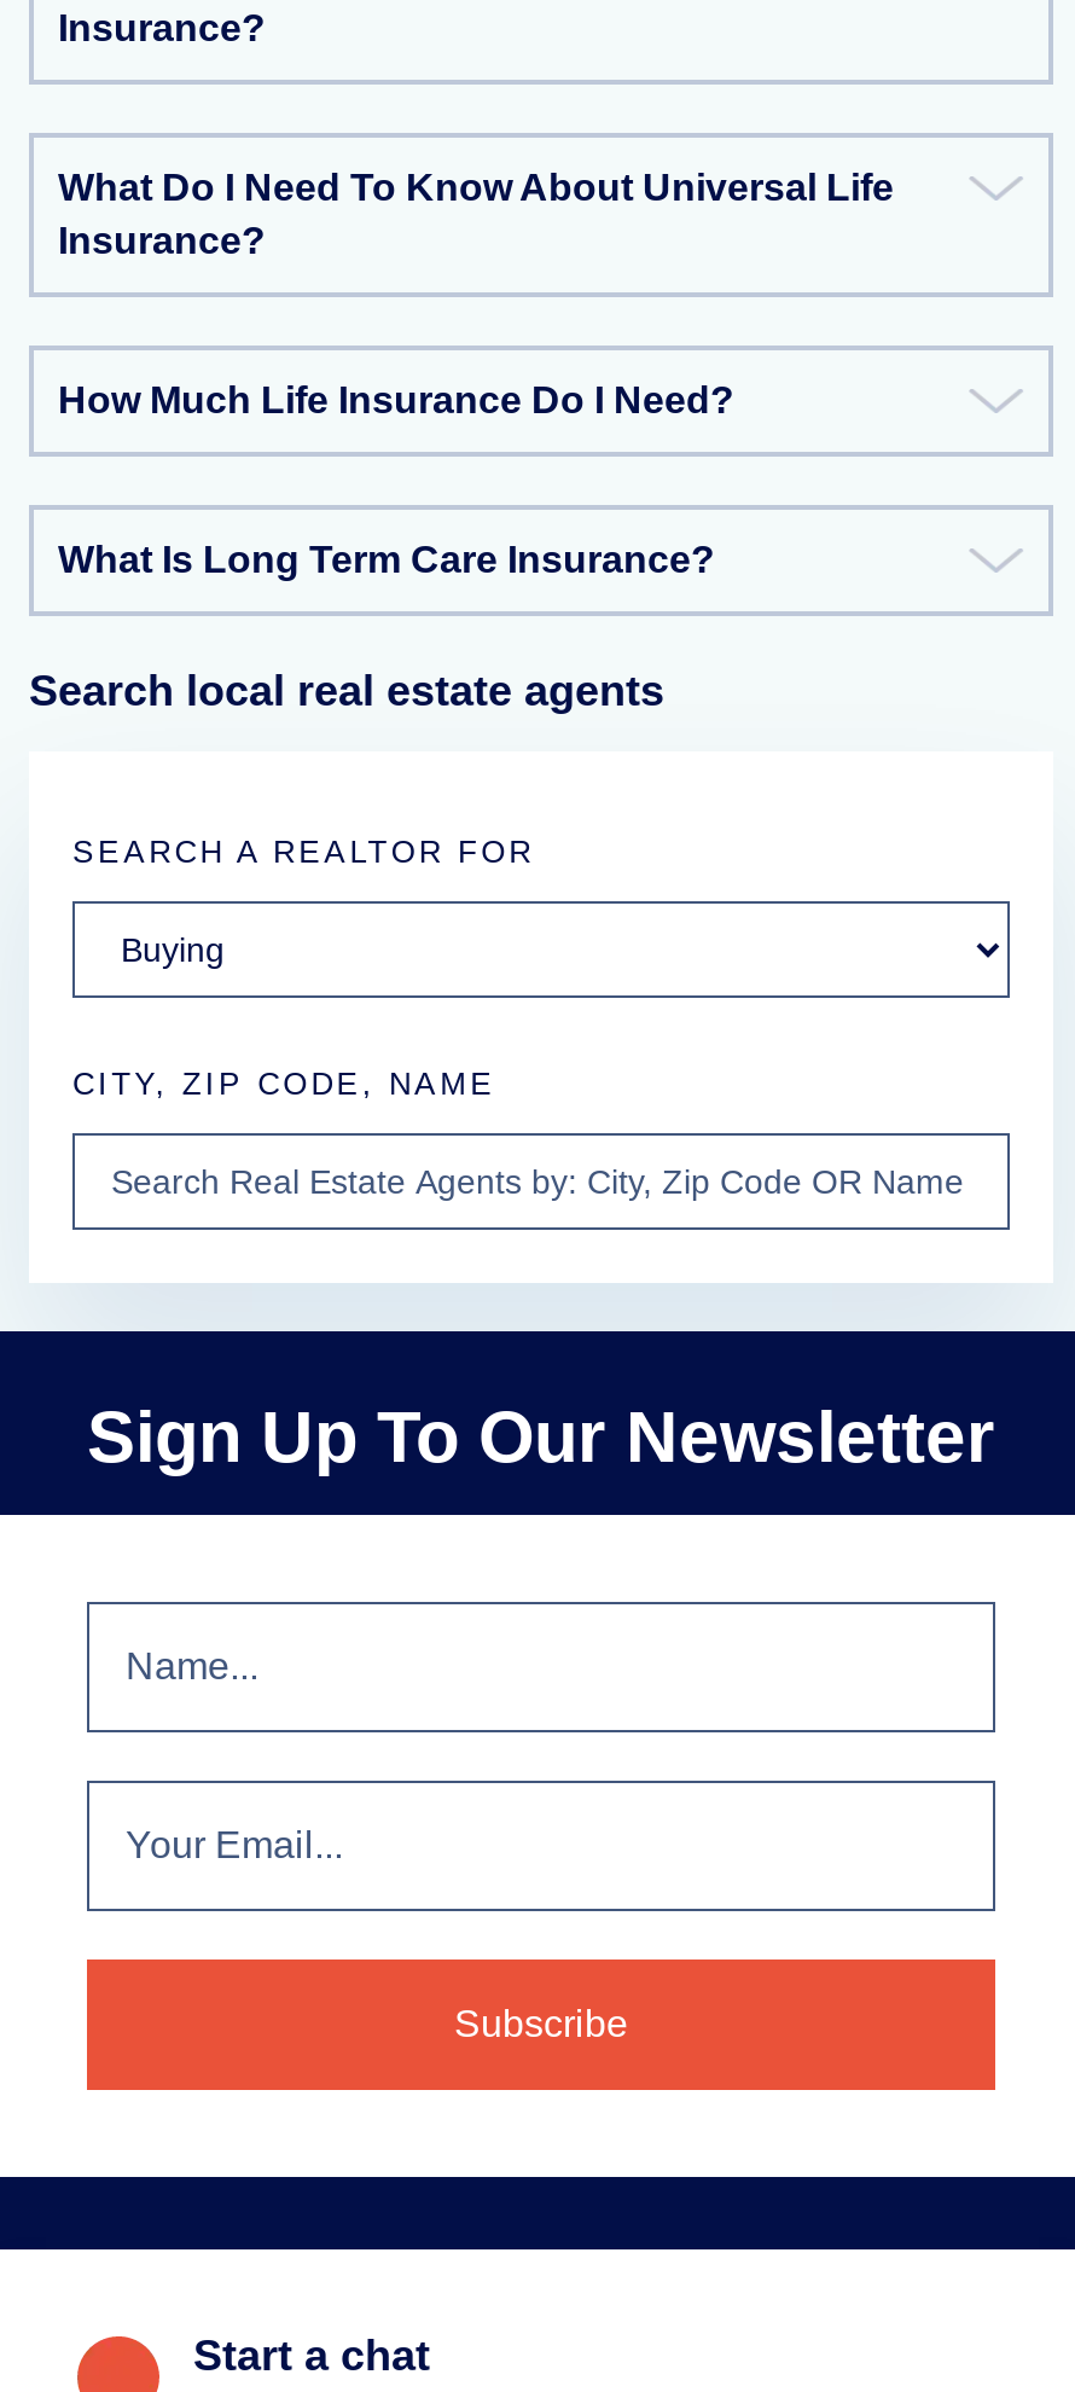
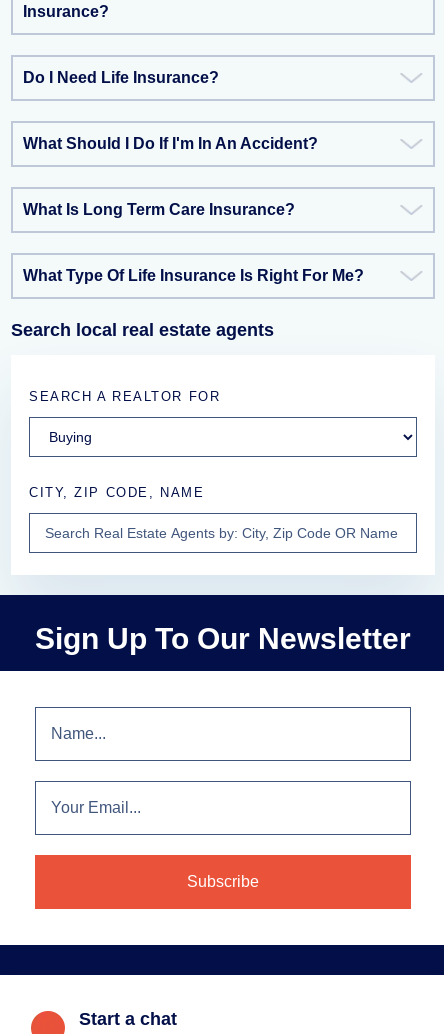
[58,167,894,261] What Do I Need To Know About Universal Life | Insurance? -> [23,69,219,86] Do I Need Life Insurance?
[58,379,734,420] How Much Life Insurance Do I Need? -> [23,135,318,152] What Should I Do If I'm In An Accident?
moved [58,539,715,580] -> [23,201,295,218]: What Is Long Term Care Insurance?
none -> [23,267,364,284] What Type Of Life Insurance Is Right For Me?

